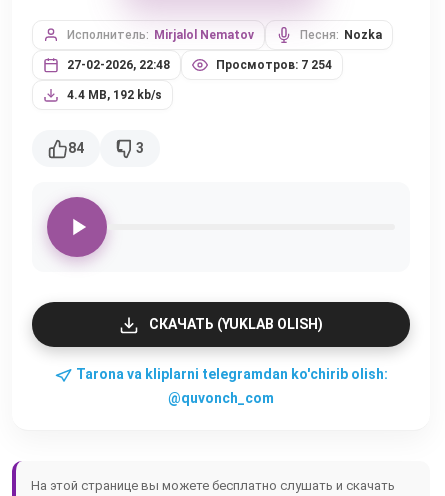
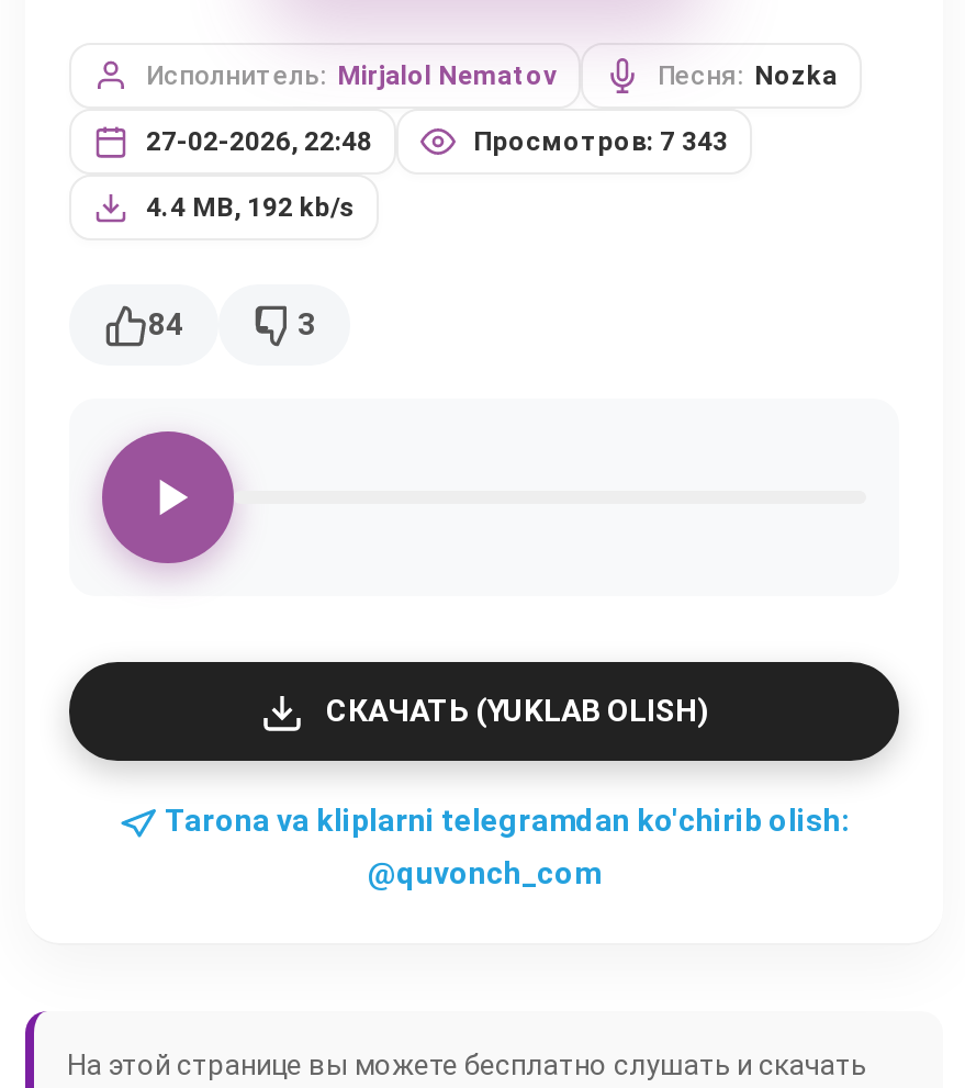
[216,58,332,72] Просмотров: 7 254 -> [473,126,728,157] Просмотров: 7 343

